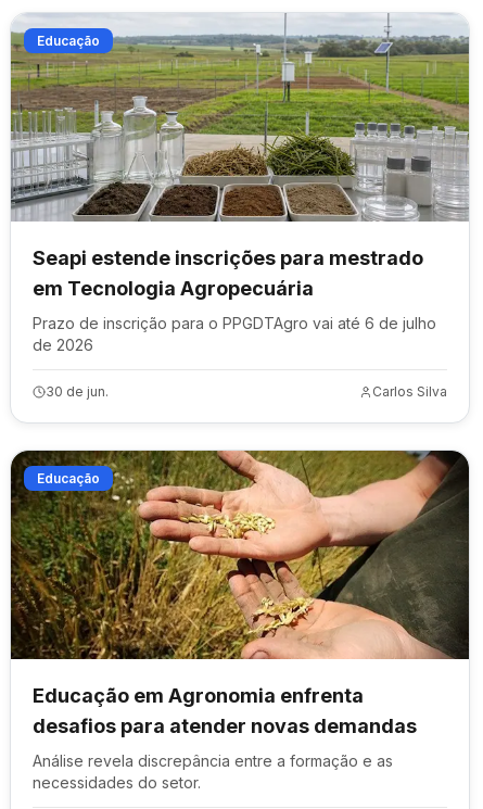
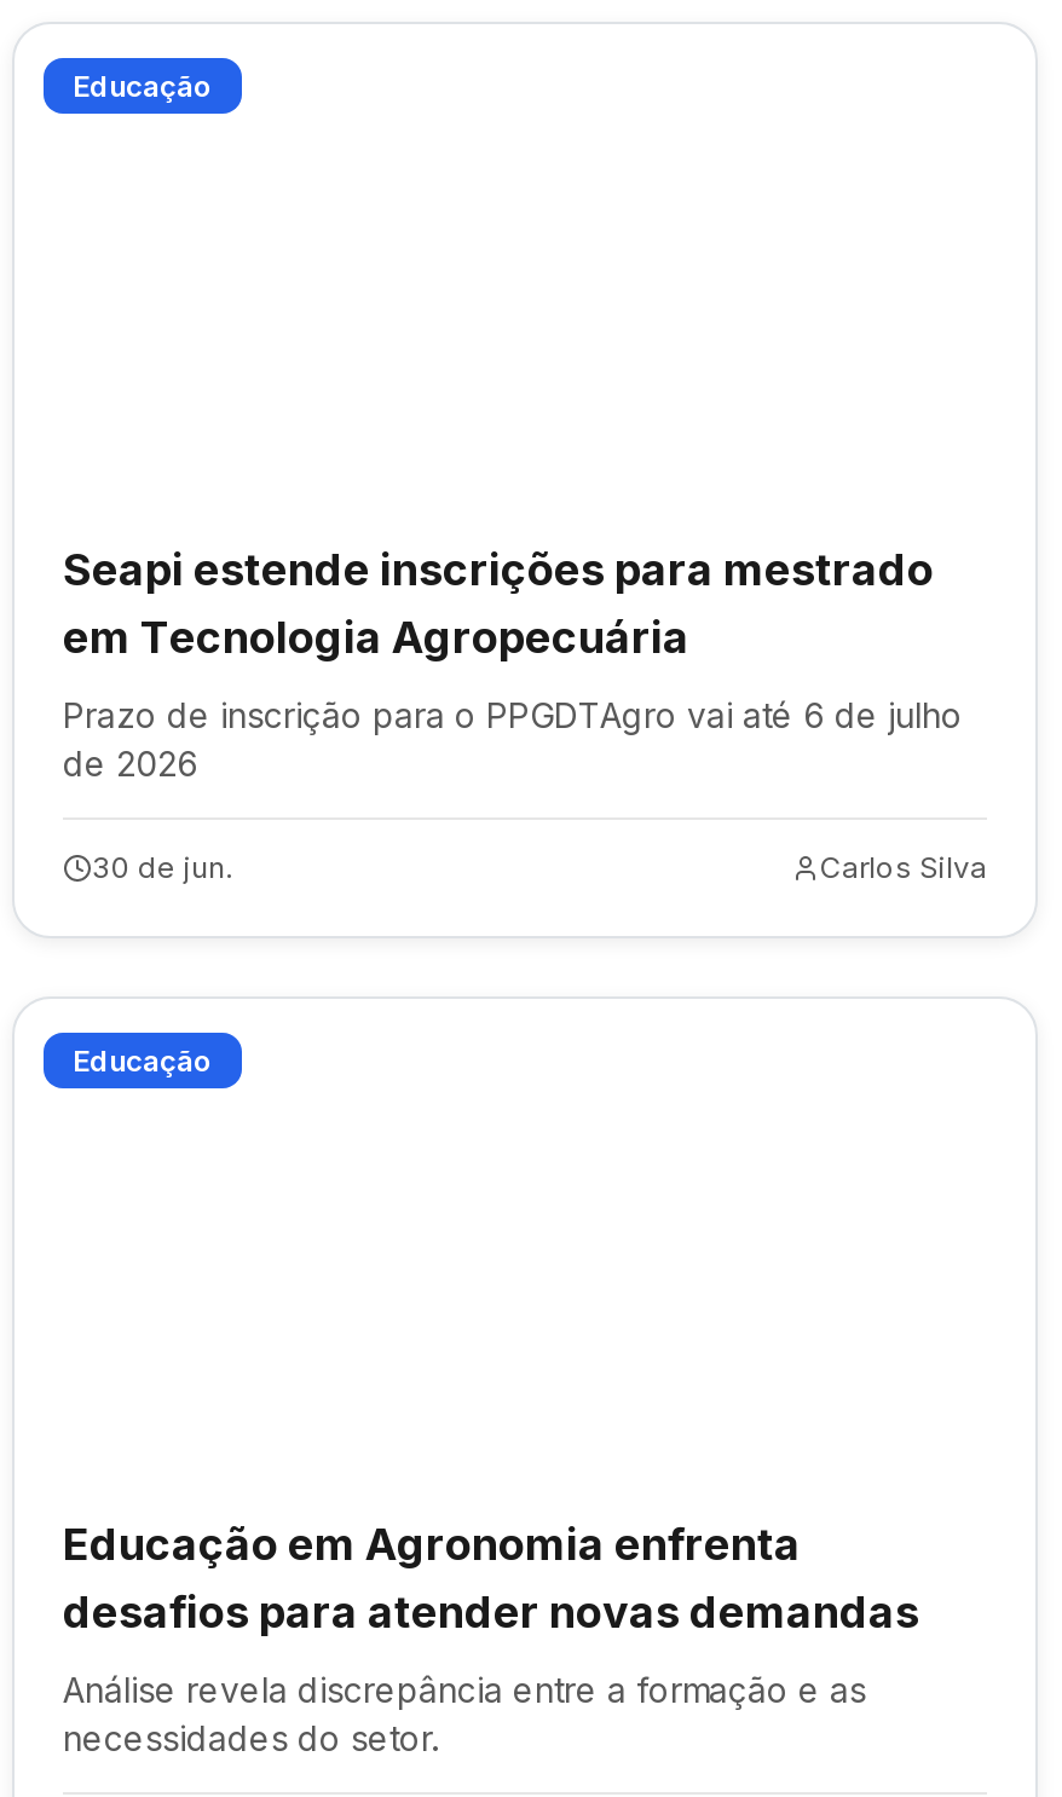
[10,13,470,223] [image] -> none
[10,450,470,660] [image] -> none

